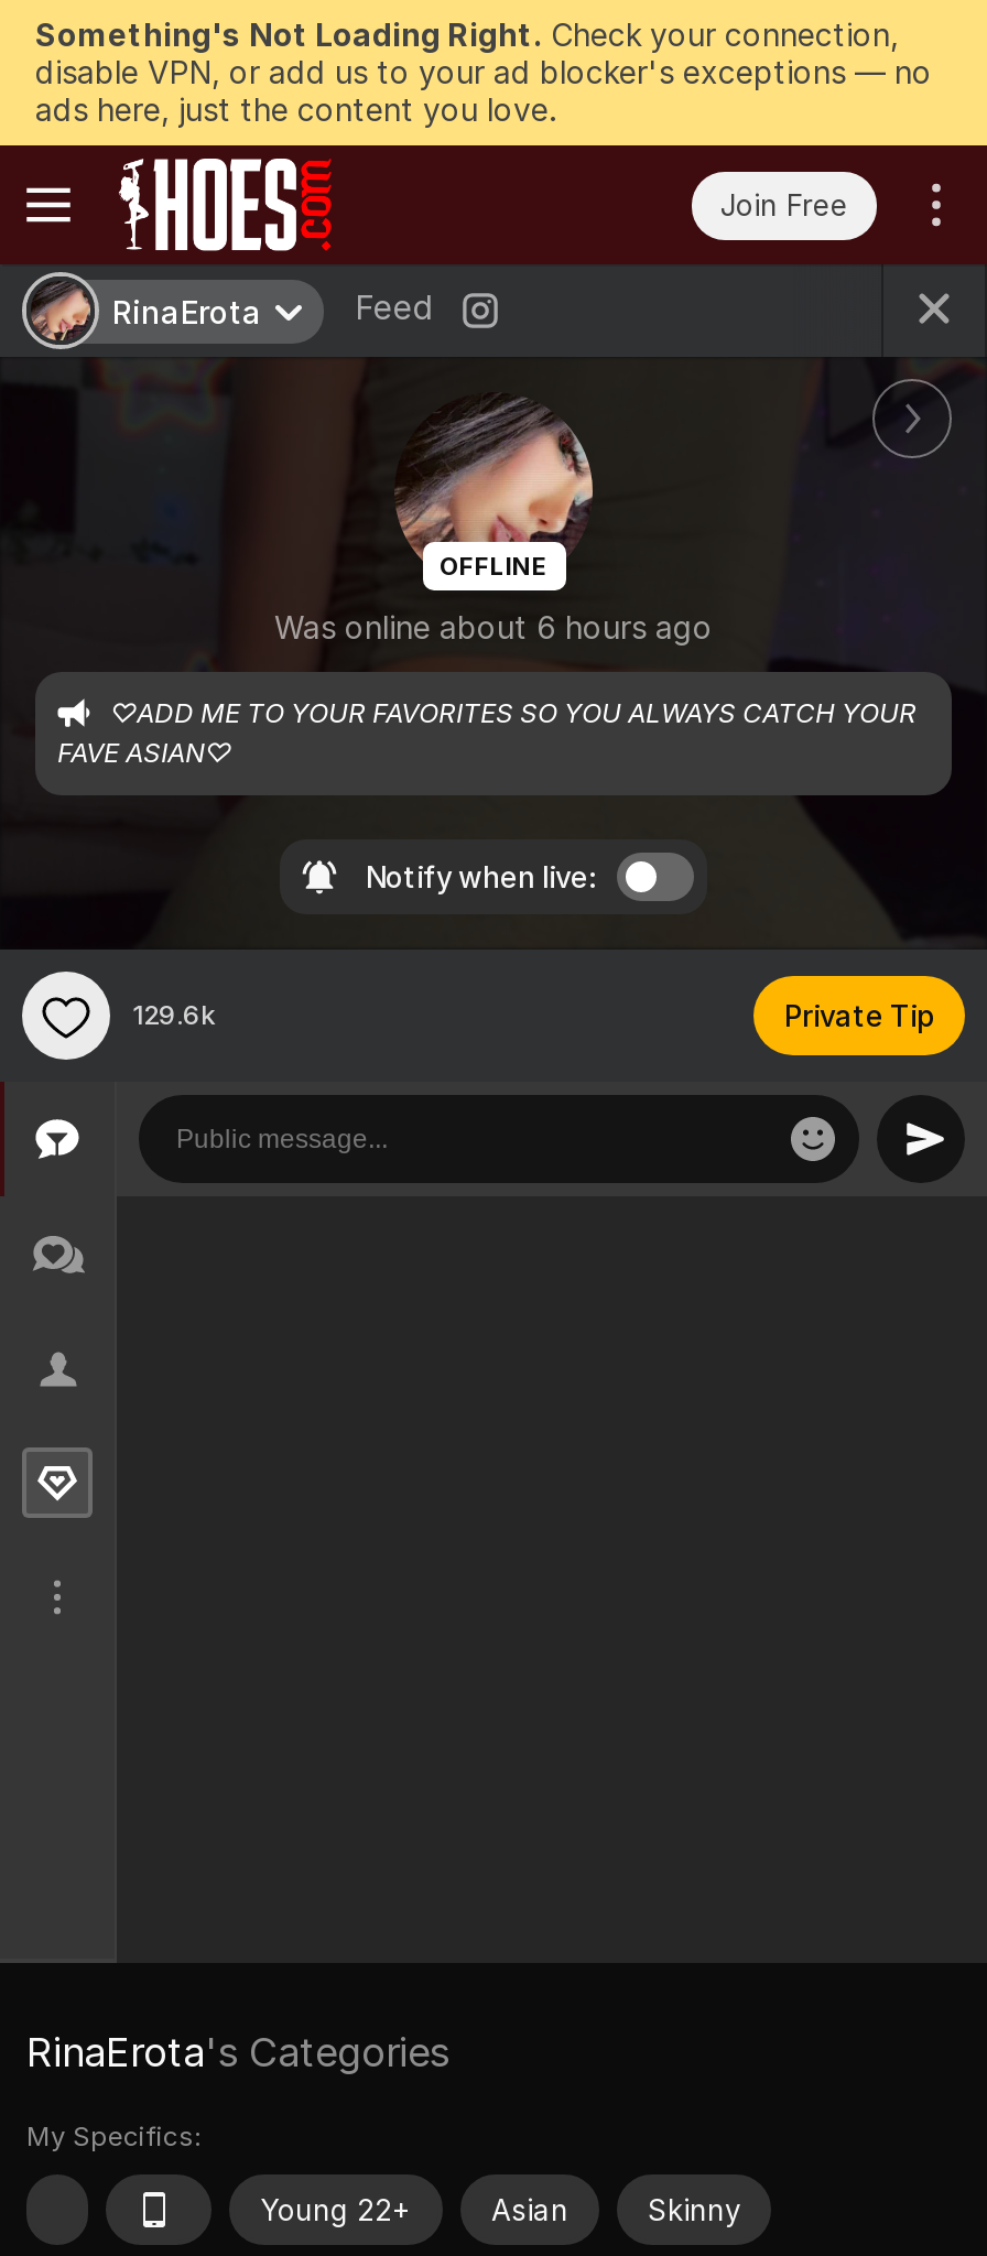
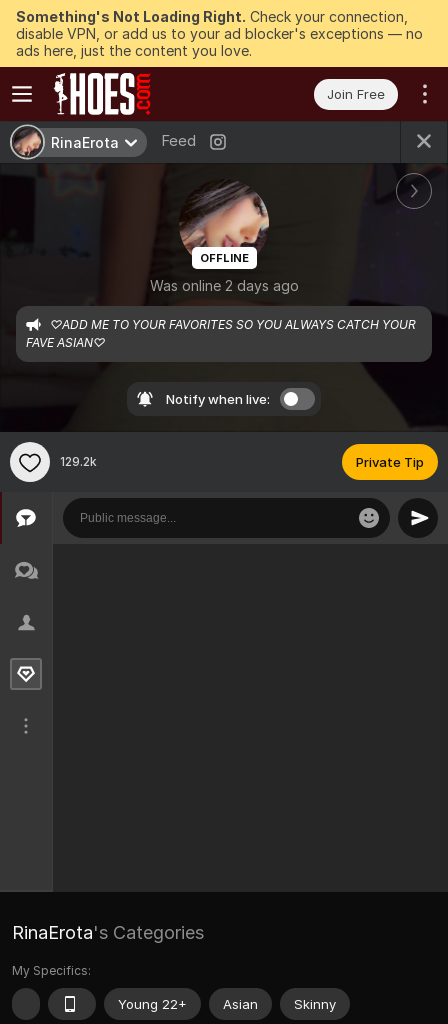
[274,608,713,646] Was online about 6 hours ago -> [149,277,298,294] Was online 2 days ago
[132,998,216,1032] 129.6k -> [60,454,97,469] 129.2k

